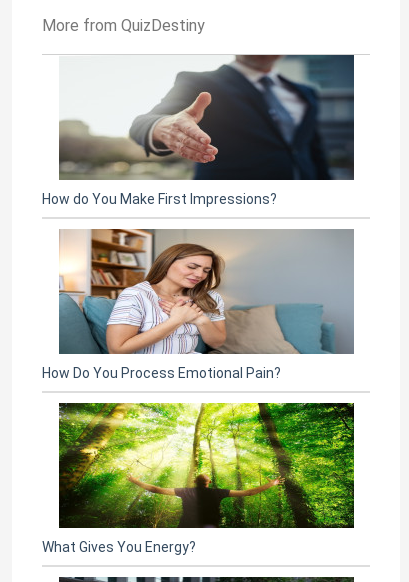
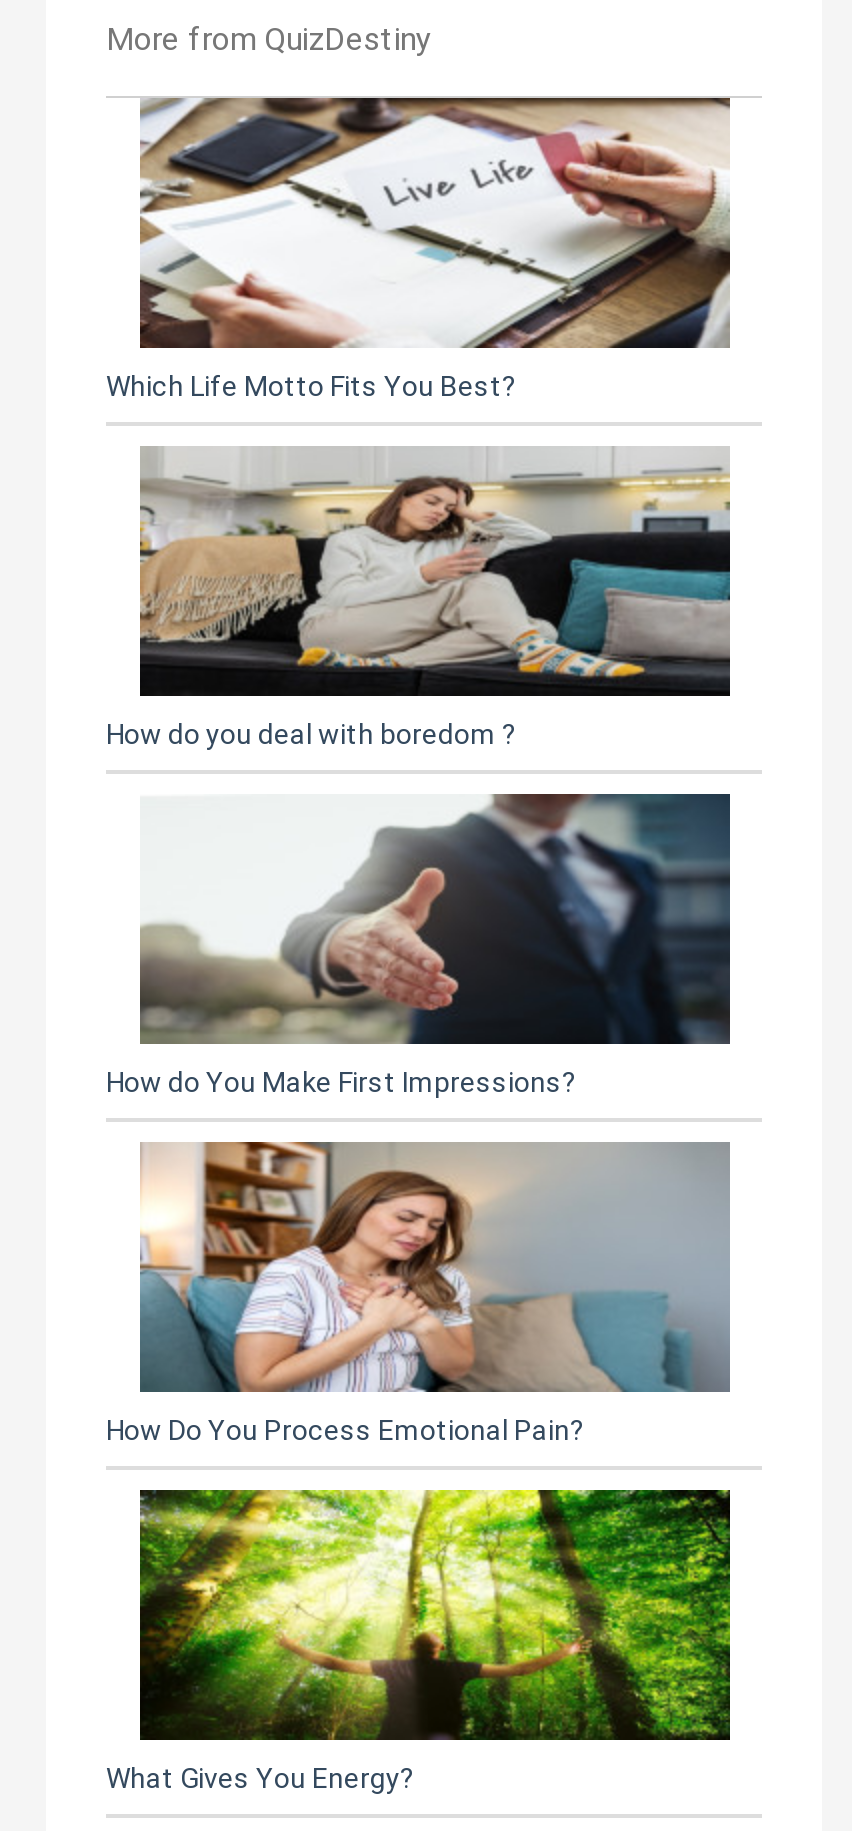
none -> [106,96,730,403] [image] | Which Life Motto Fits You Best?
none -> [106,446,730,751] [image] | How do you deal with boredom ?

